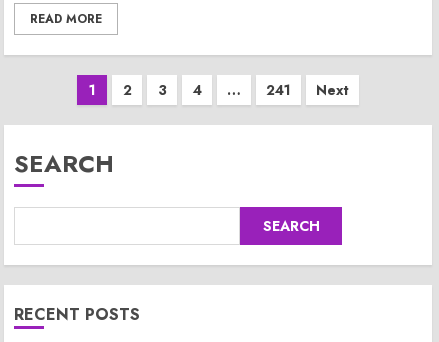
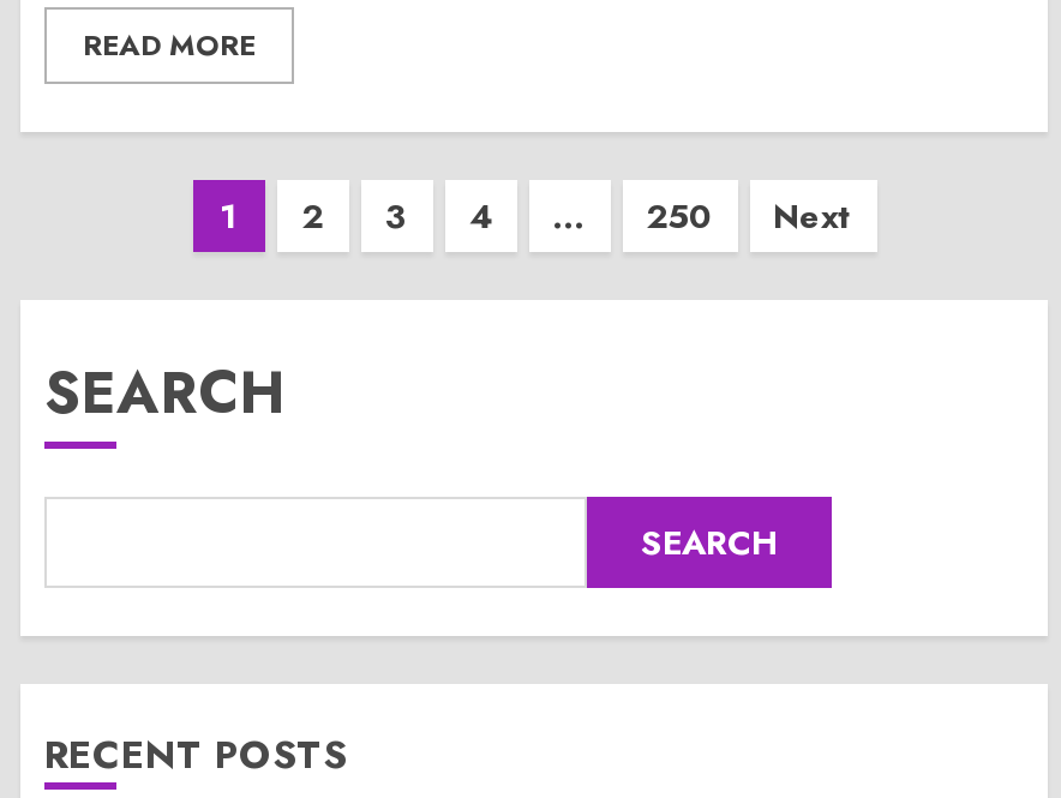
[266,80,291,100] 241 -> [646,192,713,240] 250

